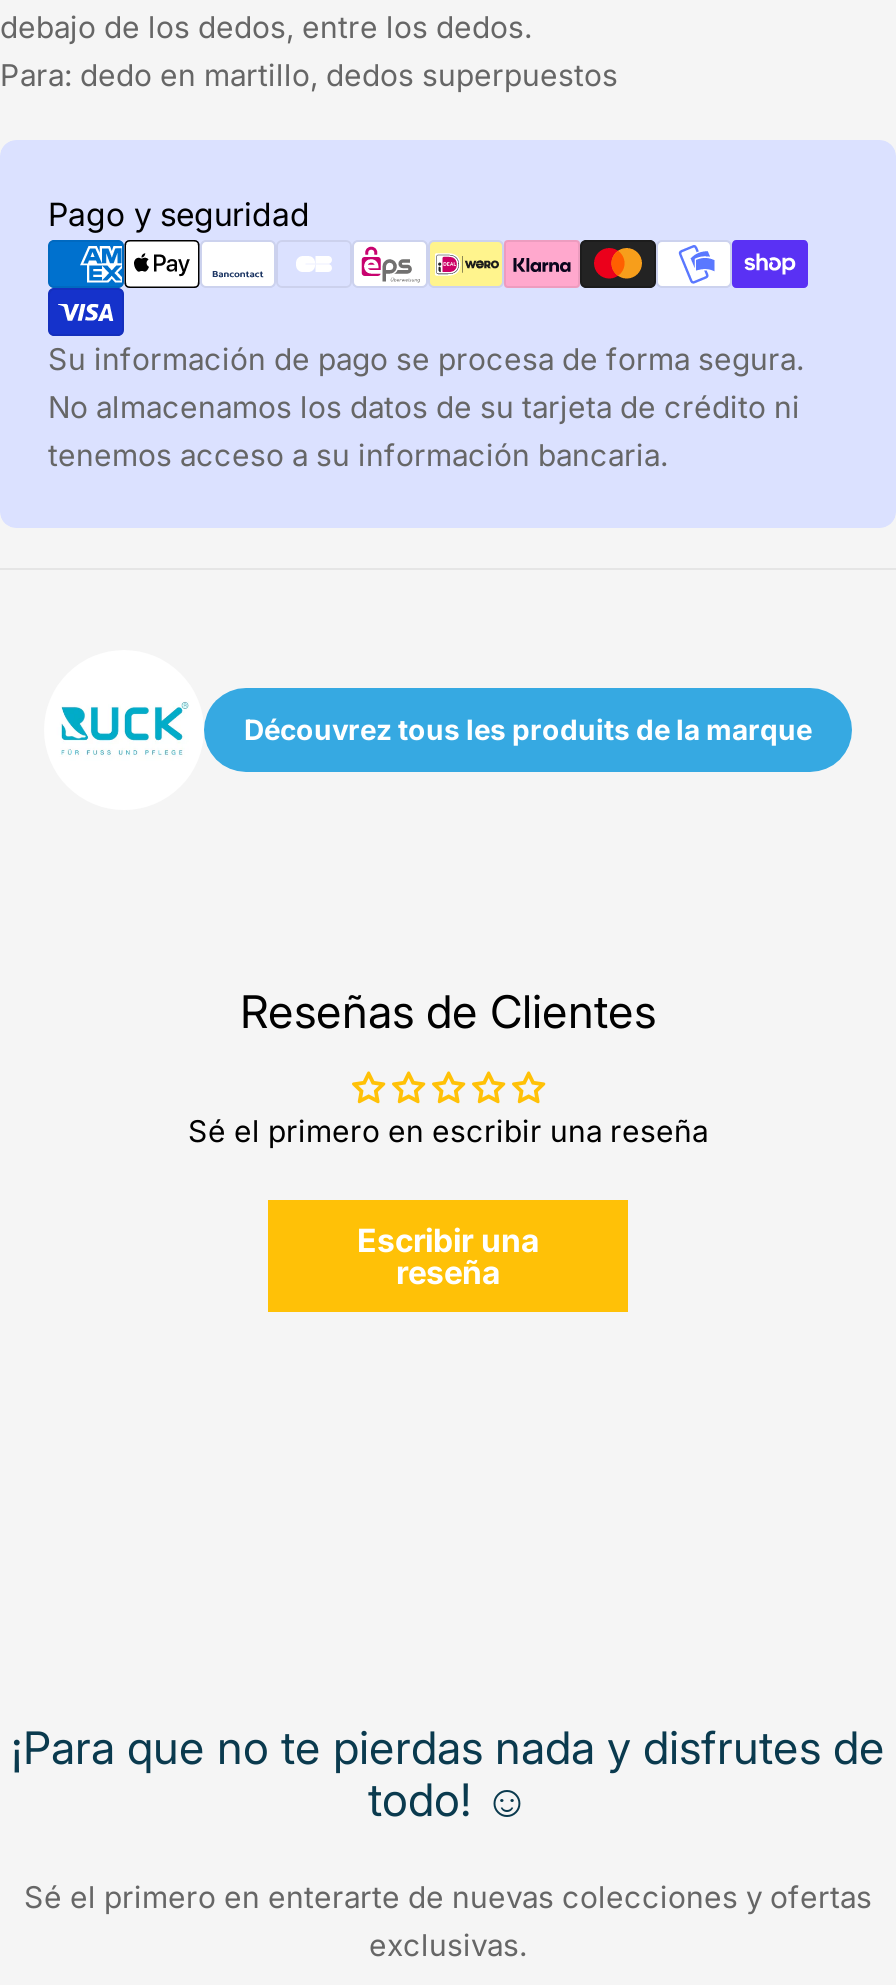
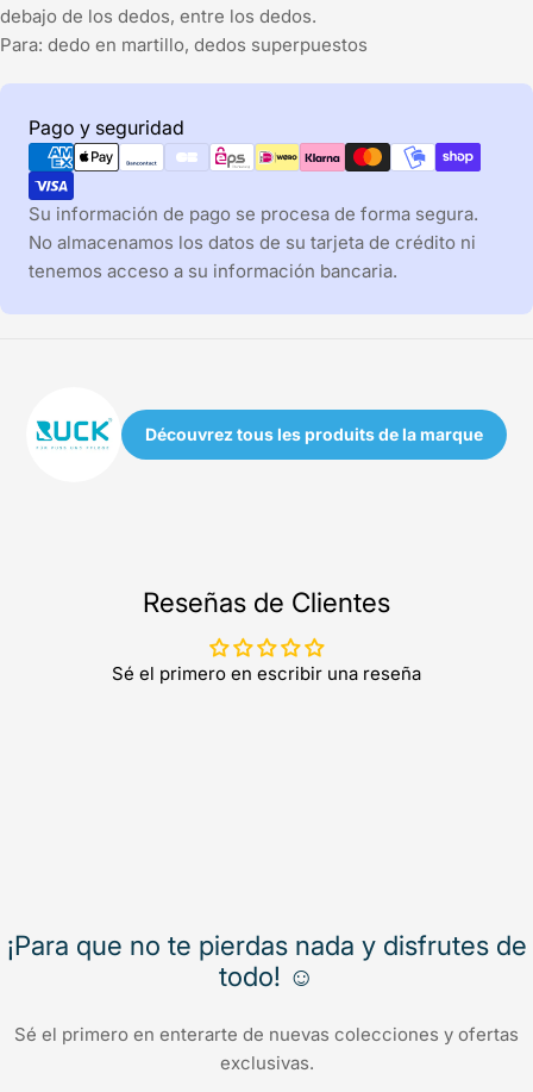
[357,1220,539,1292] Escribir una | reseña -> none

